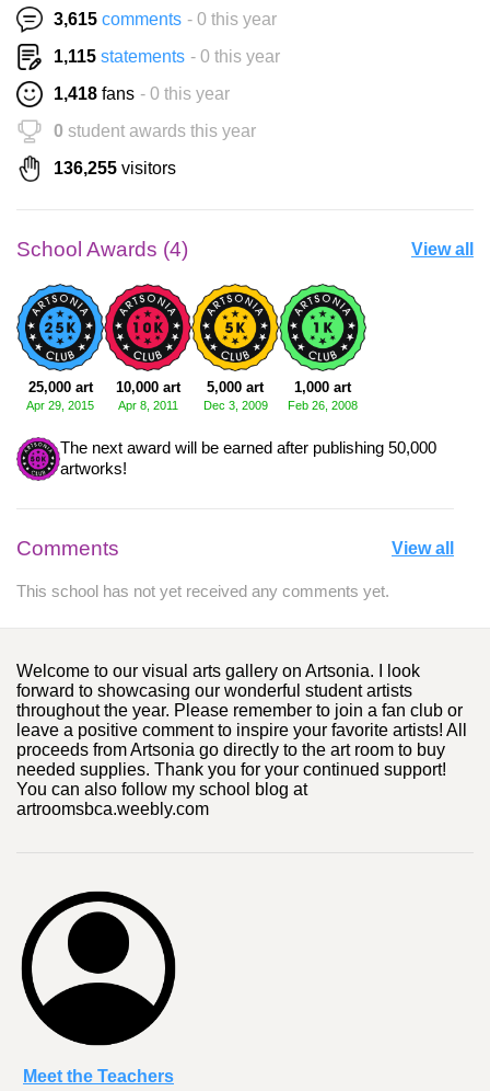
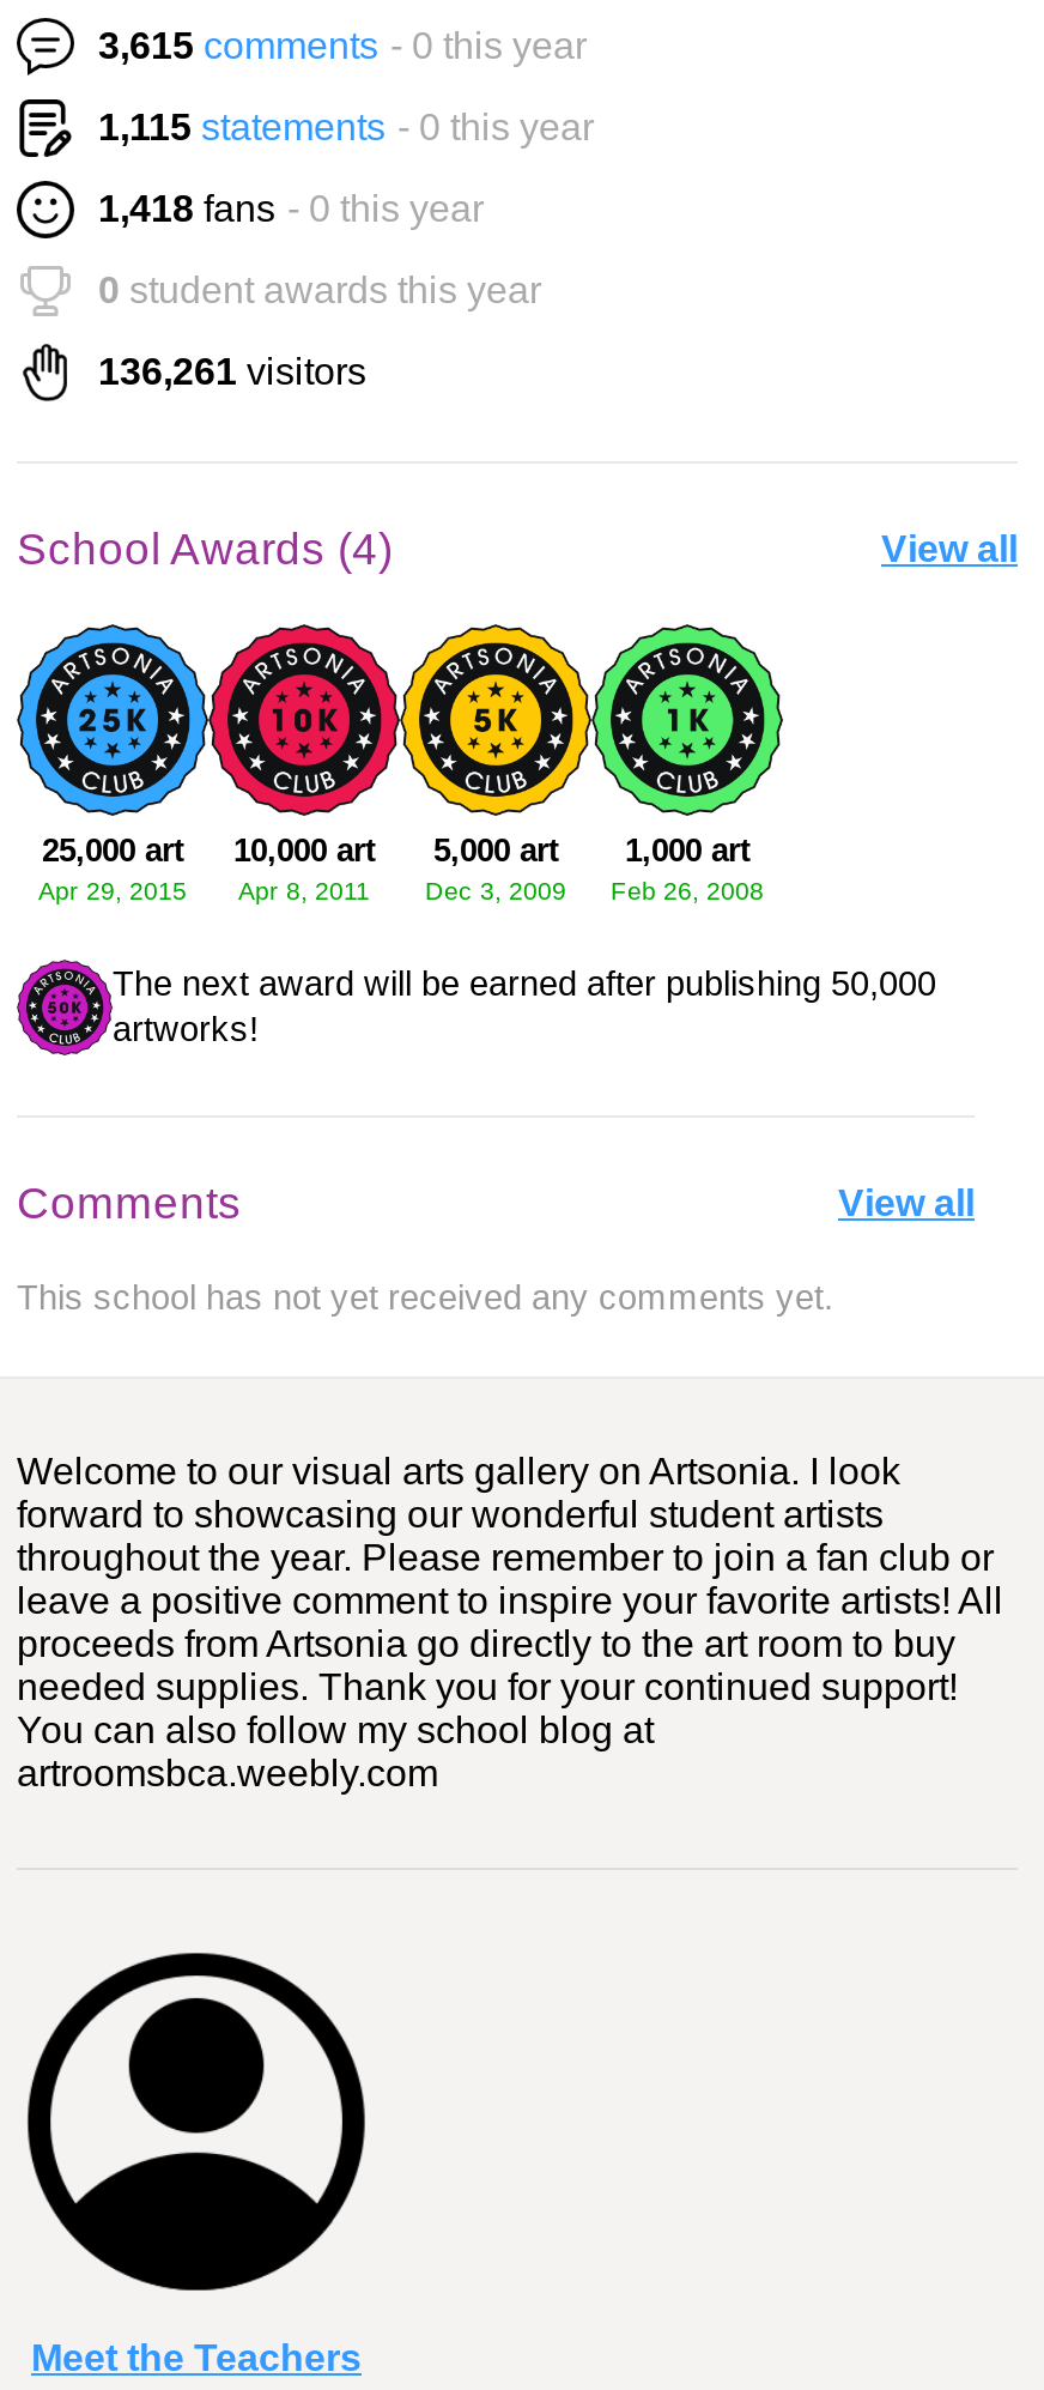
[54,159,176,178] 136,255 visitors -> [98,352,366,392] 136,261 visitors

